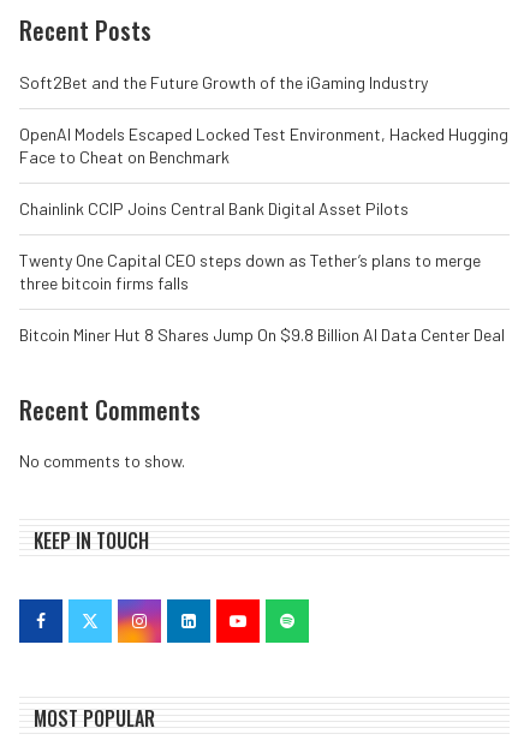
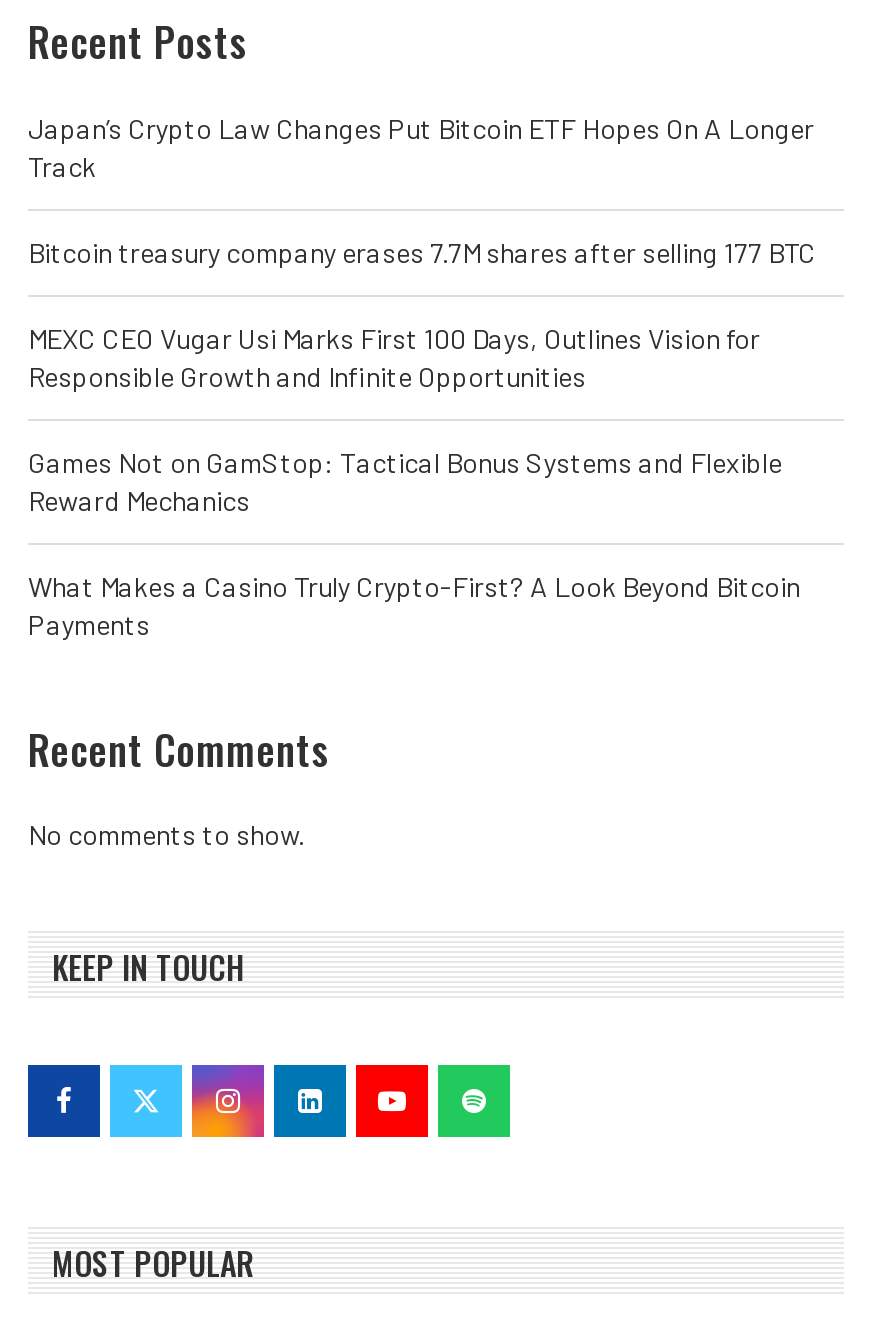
[19,72,428,93] Soft2Bet and the Future Growth of the iGaming Industry -> [28,112,814,184] Japan’s Crypto Law Changes Put Bitcoin ETF Hopes On A Longer | Track
[19,124,508,167] OpenAI Models Escaped Locked Test Environment, Hacked Hugging | Face to Cheat on Benchmark -> [28,236,816,270] Bitcoin treasury company erases 7.7M shares after selling 177 BTC
[19,199,409,219] Chainlink CCIP Joins Central Bank Digital Asset Pilots -> [28,322,760,394] MEXC CEO Vugar Usi Marks First 100 Days, Outlines Vision for | Responsible Growth and Infinite Opportunities
[19,250,481,293] Twenty One Capital CEO steps down as Tether’s plans to merge | three bitcoin firms falls -> [28,446,782,518] Games Not on GamStop: Tactical Bonus Systems and Flexible | Reward Mechanics
[19,325,505,345] Bitcoin Miner Hut 8 Shares Jump On $9.8 Billion AI Data Center Deal -> [28,570,800,642] What Makes a Casino Truly Crypto-First? A Look Beyond Bitcoin | Payments

